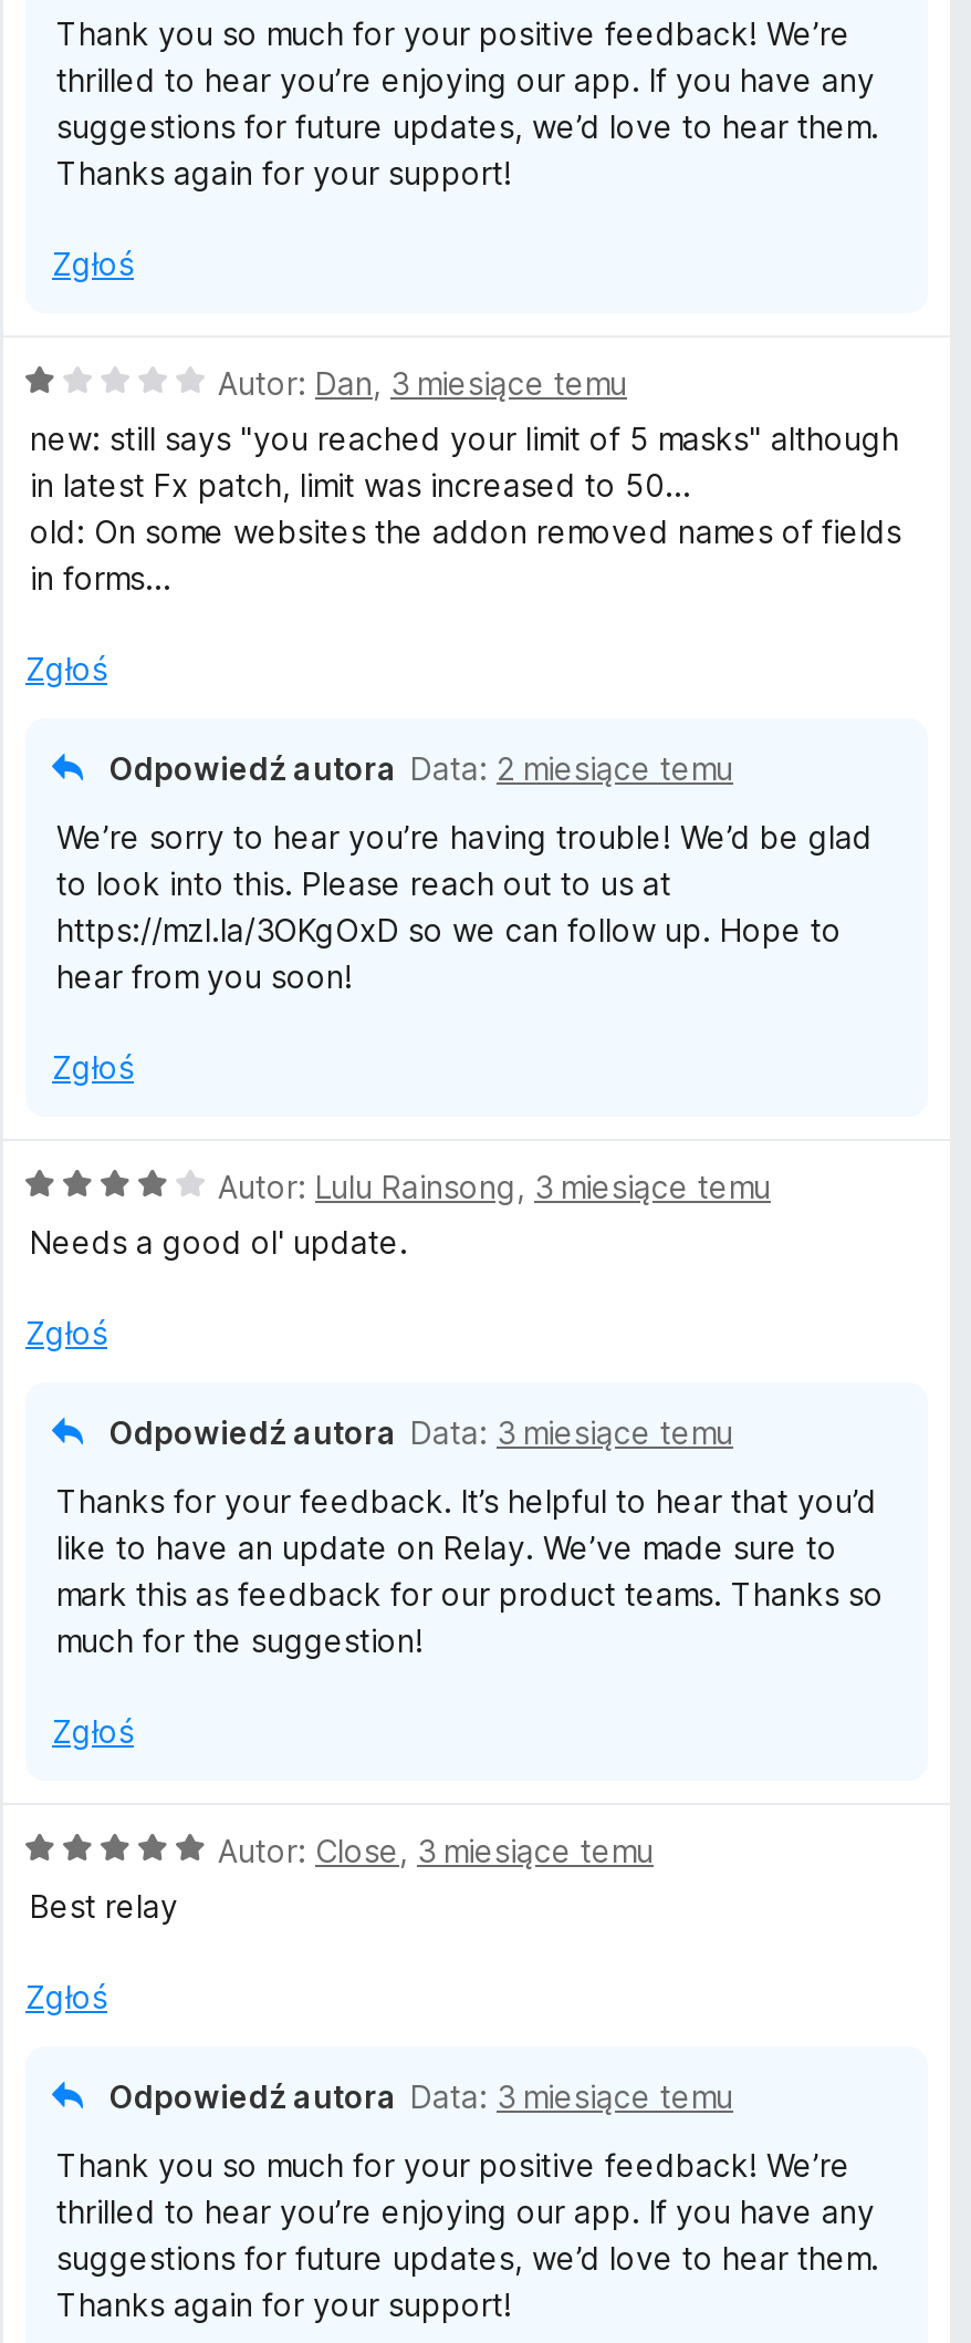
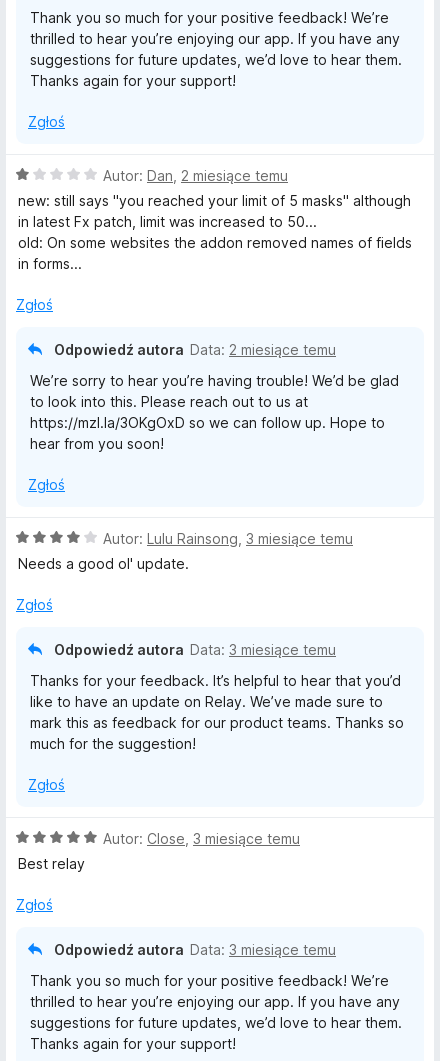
[218,364,627,402] Autor: Dan, 3 miesiące temu -> [103,167,288,184] Autor: Dan, 2 miesiące temu

